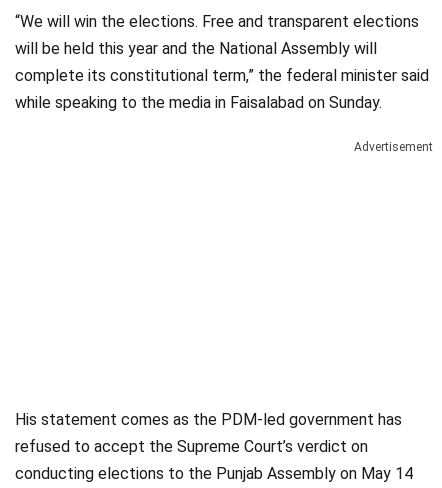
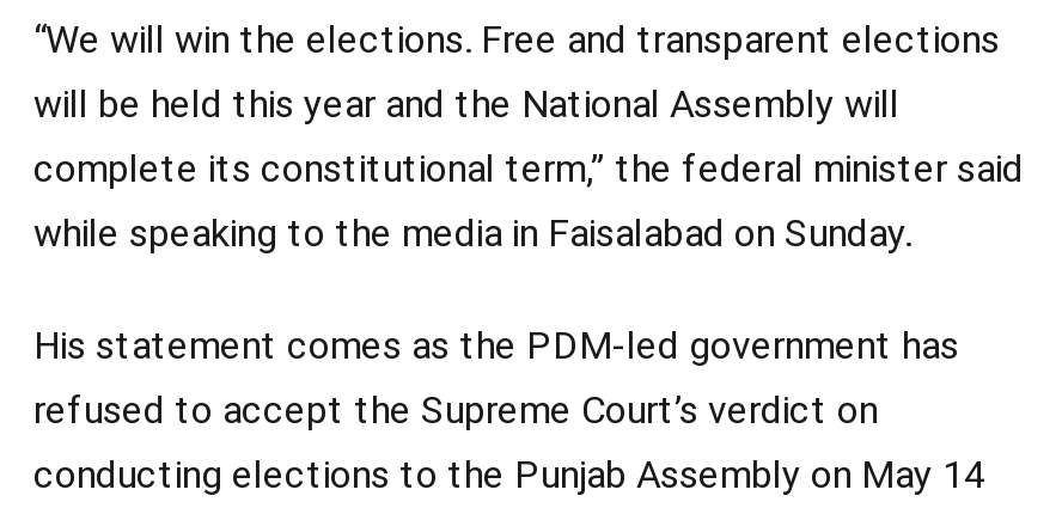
[354,140,433,154] Advertisement -> none

